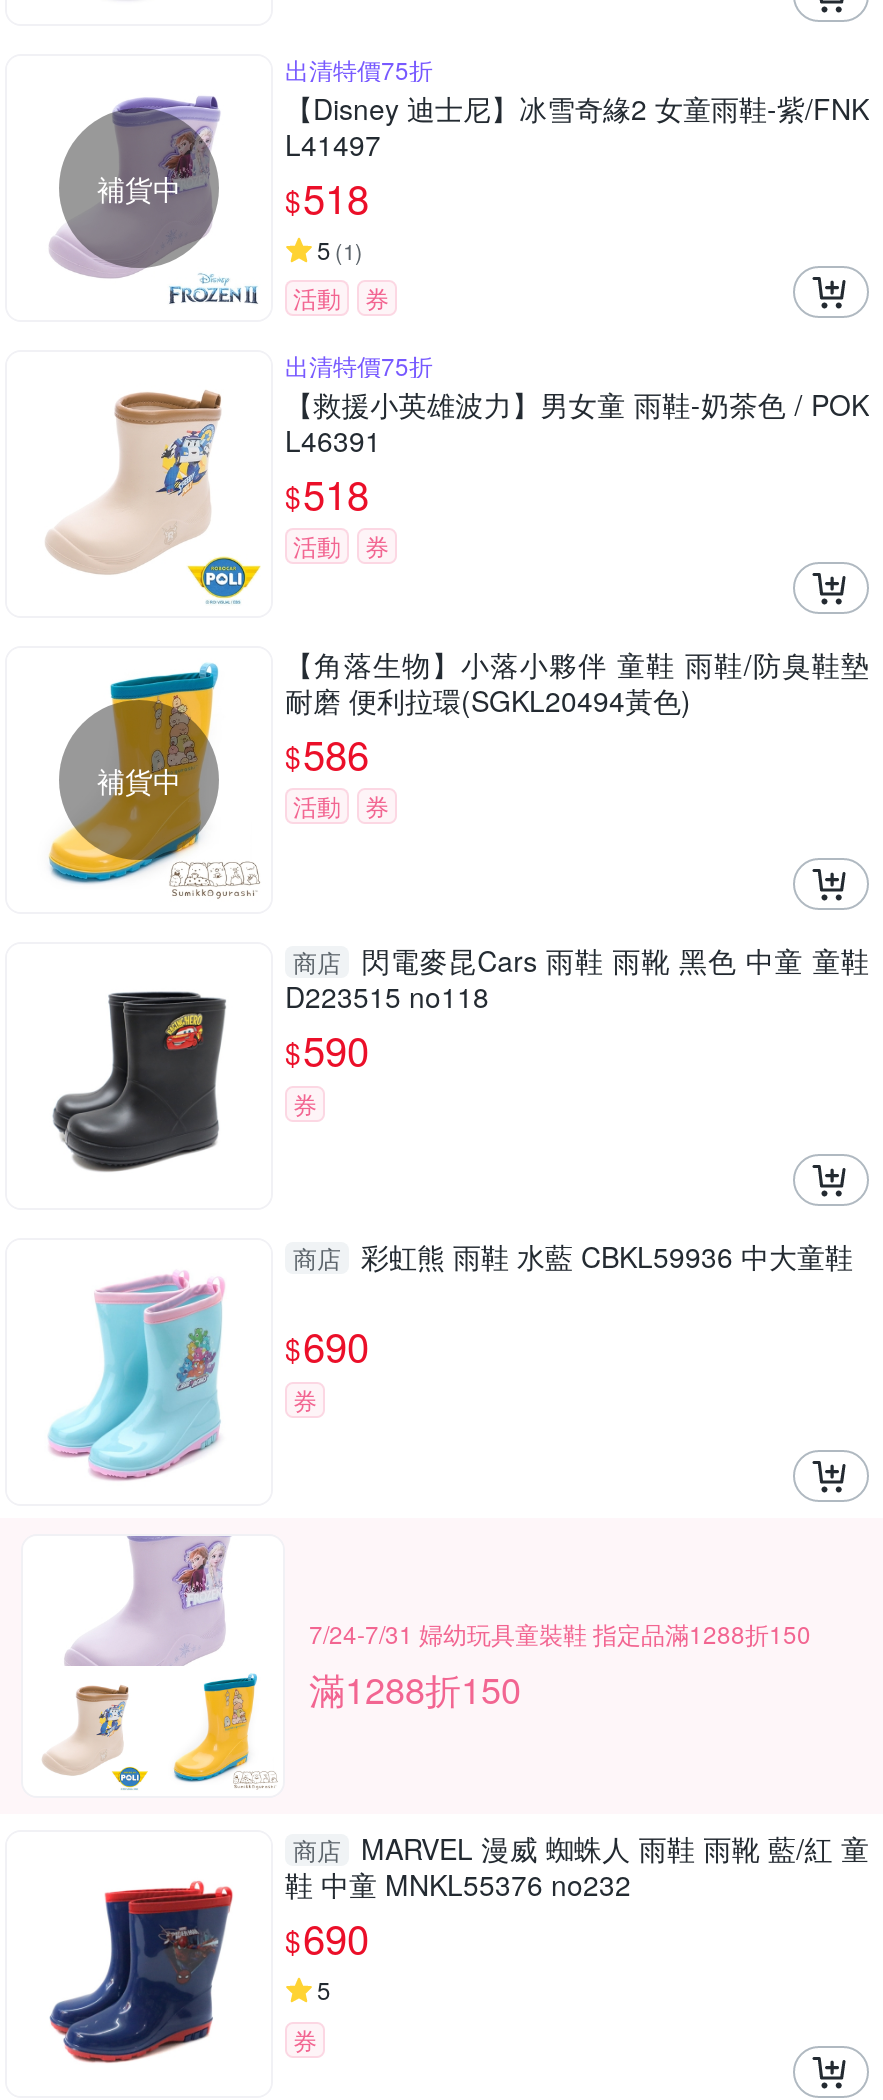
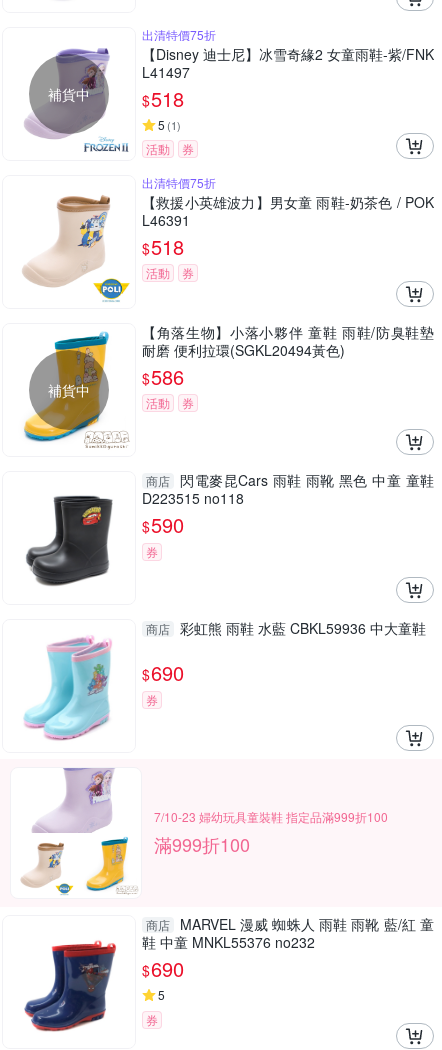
[309,1617,811,1651] 7/24-7/31 婦幼玩具童裝鞋 指定品滿1288折150 -> [154,808,388,825] 7/10-23 婦幼玩具童裝鞋 指定品滿999折100
[309,1663,521,1715] 滿1288折150 -> [154,831,250,857] 滿999折100

